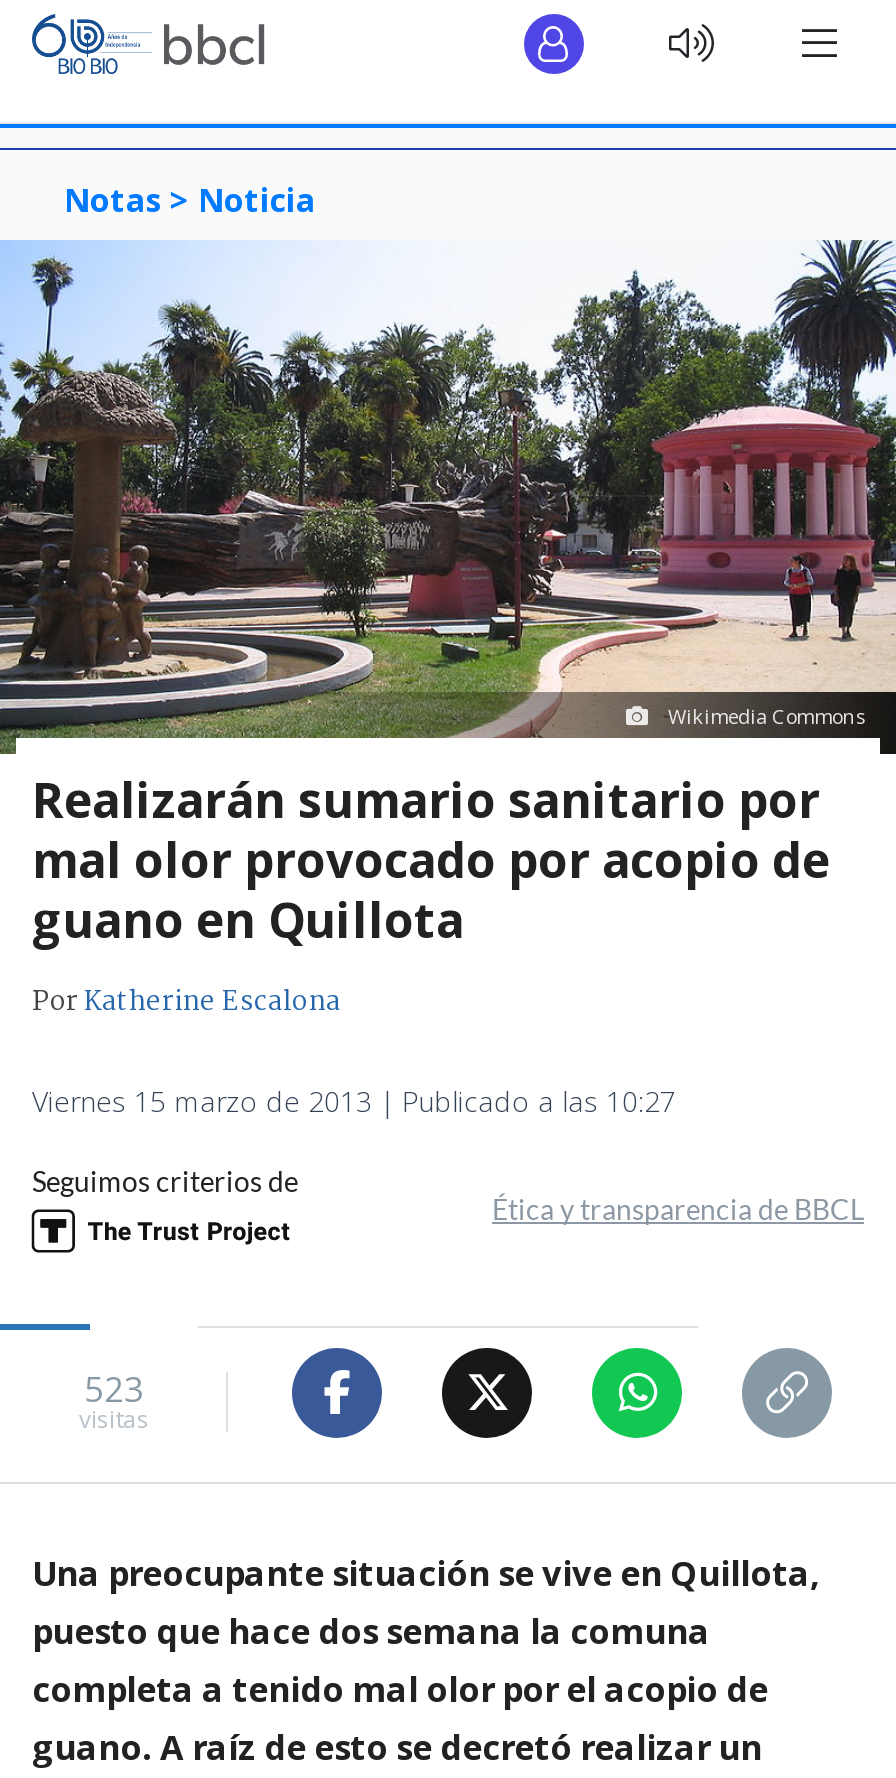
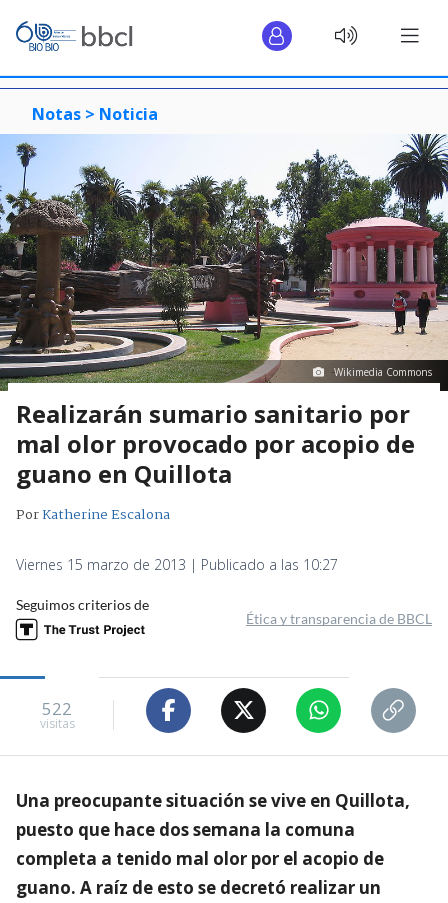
[84,1367,144,1413] 523 -> [42,697,72,720] 522

